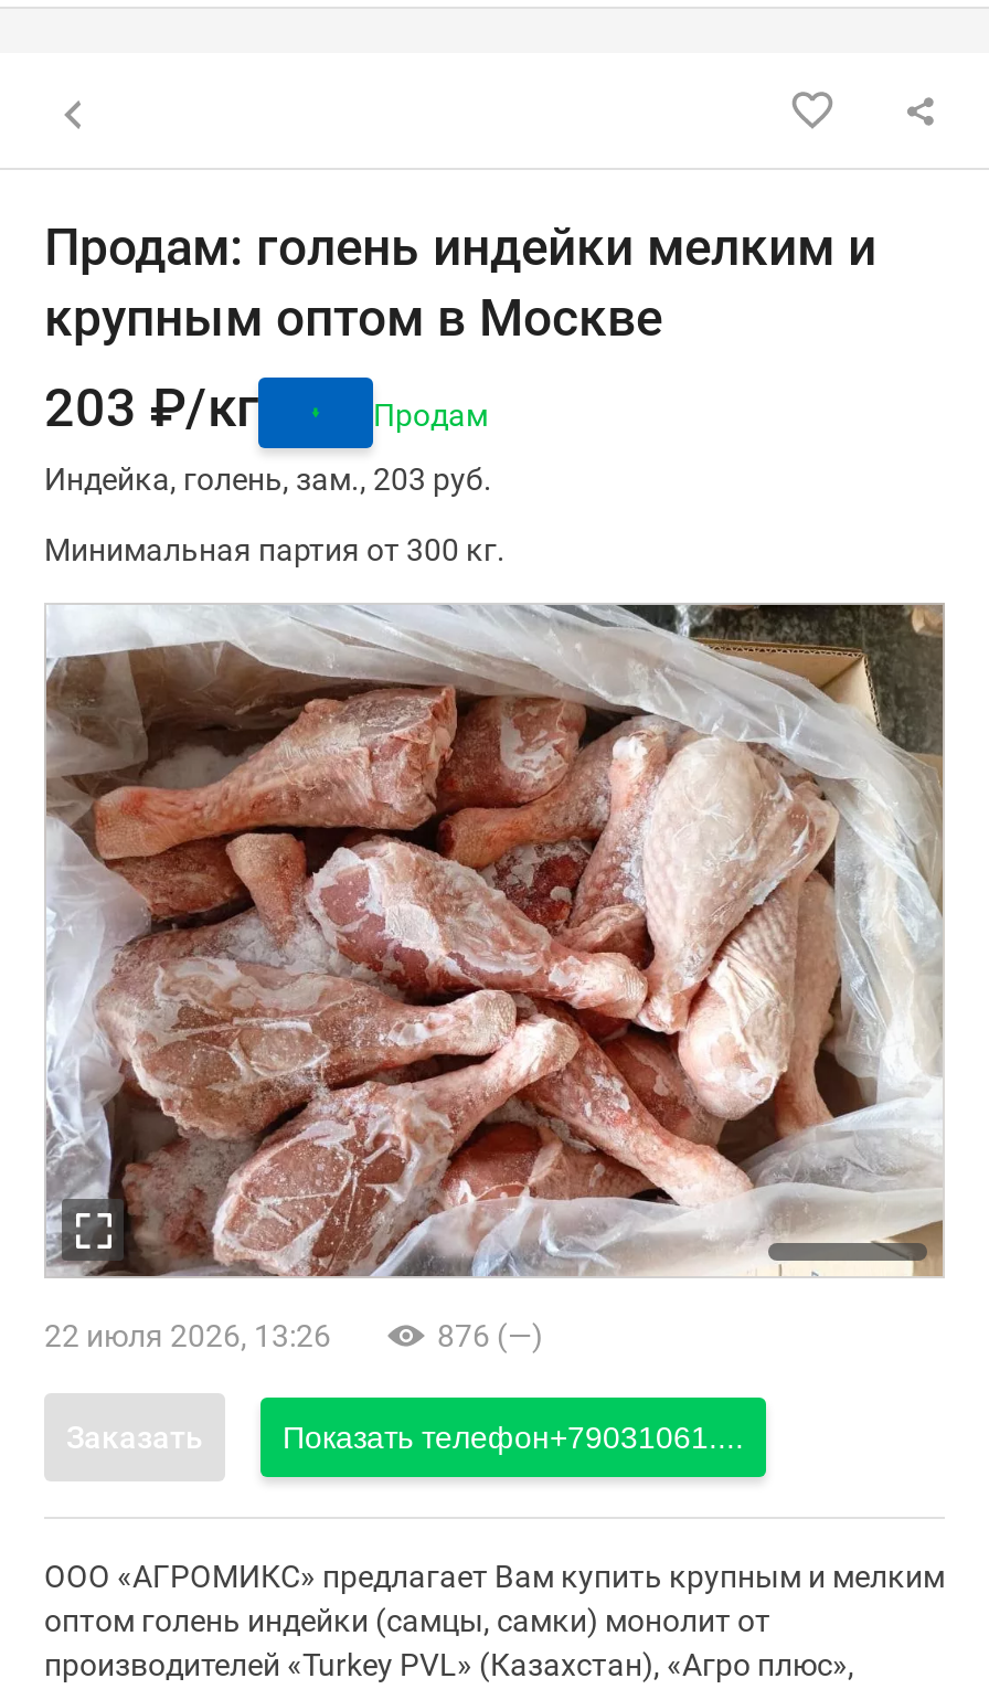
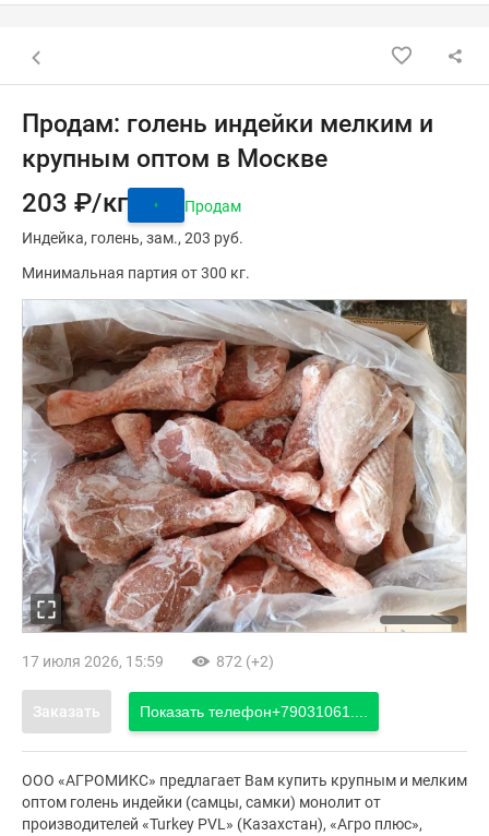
[44,1318,331,1353] 22 июля 2026, 13:26 -> [22,653,164,670] 17 июля 2026, 15:59
[437,1318,543,1353] 876 (—) -> [216,653,274,670] 872 (+2)

